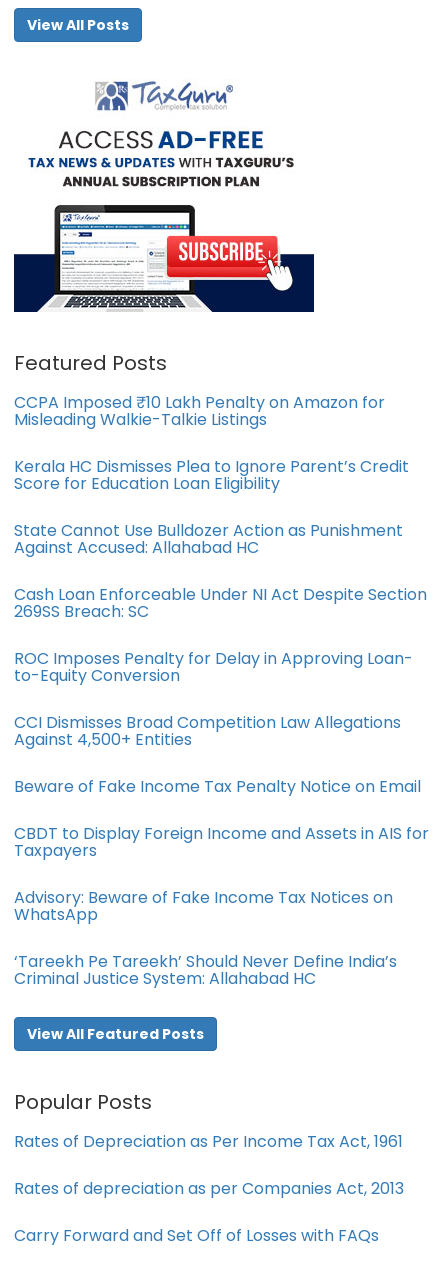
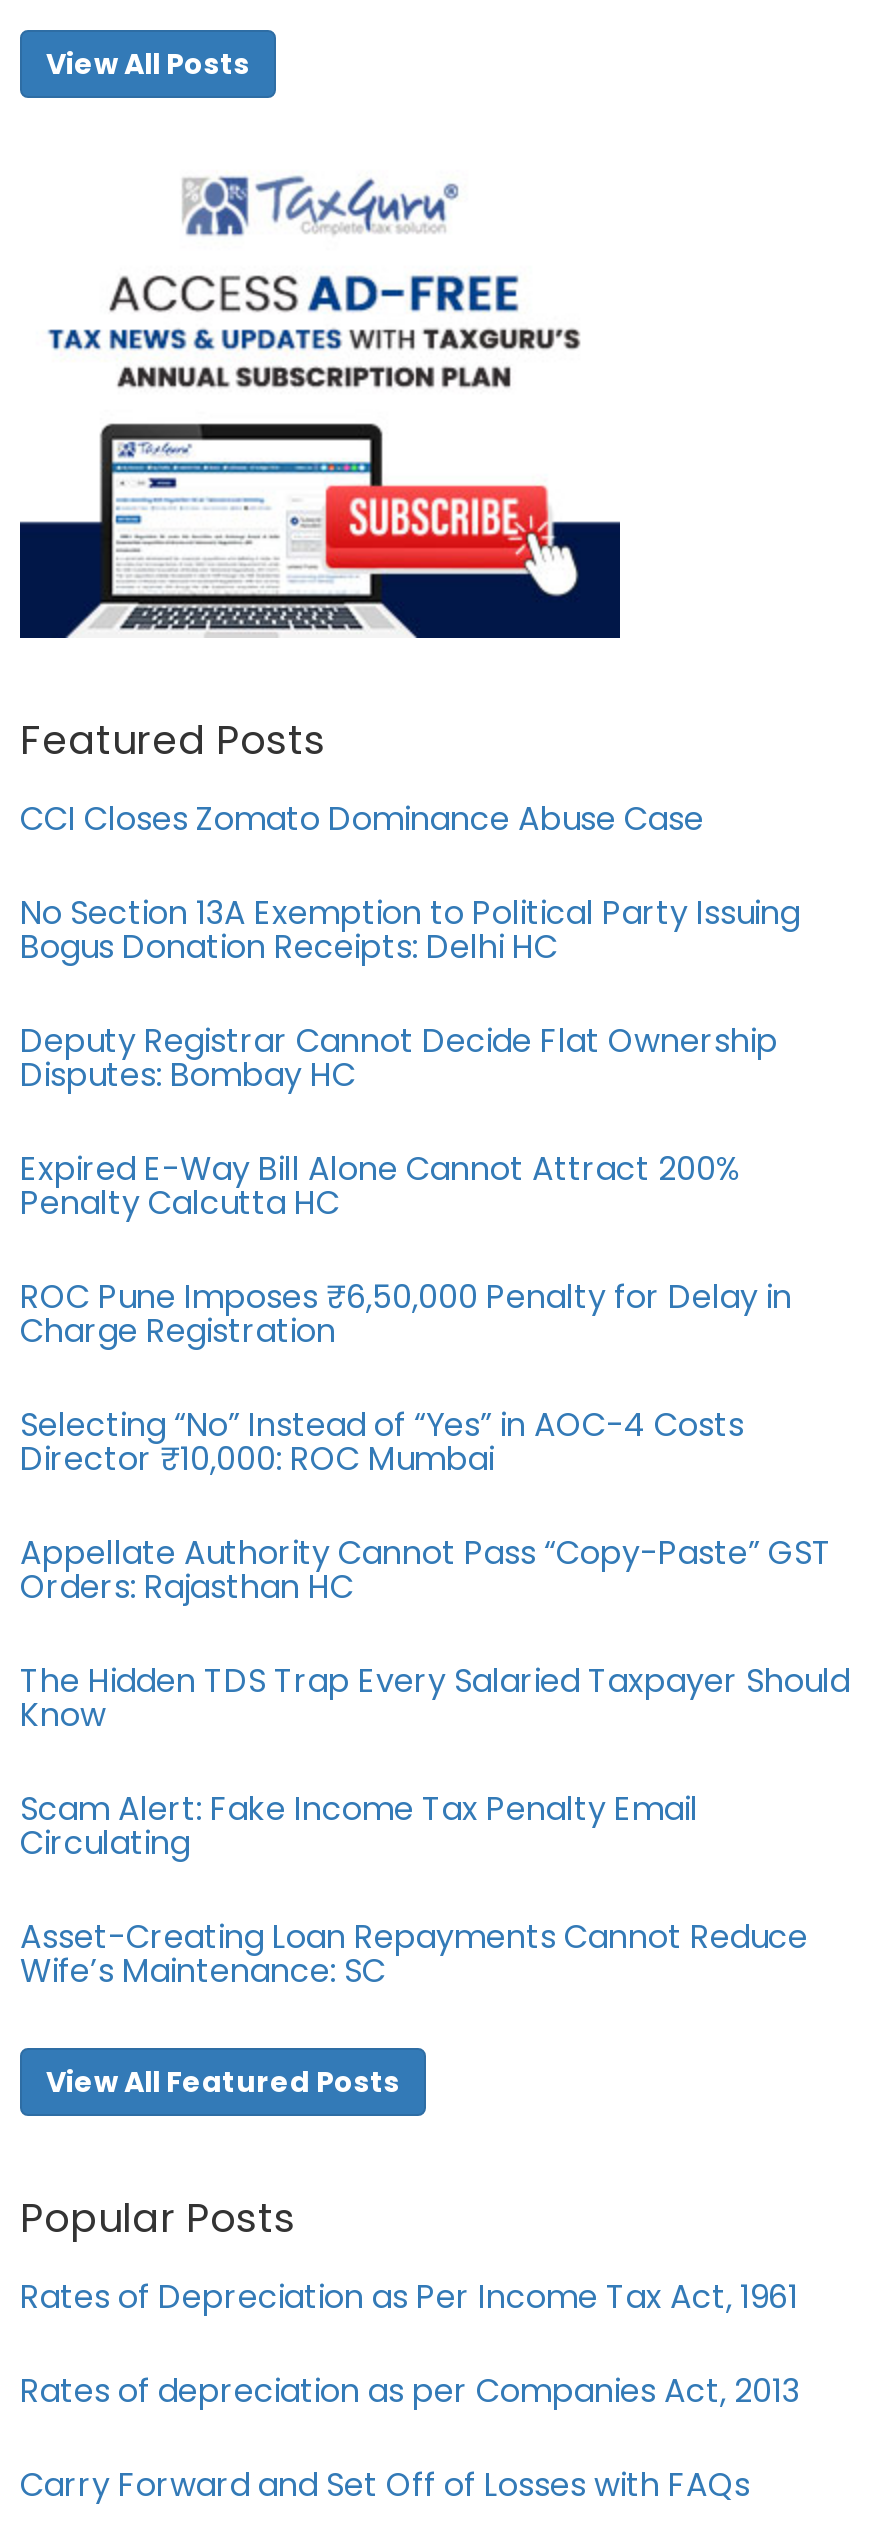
[14,391,385,431] CCPA Imposed ₹10 Lakh Penalty on Amazon for | Misleading Walkie-Talkie Listings -> [20,796,704,842] CCI Closes Zomato Dominance Abuse Case
[14,455,409,495] Kerala HC Dismisses Plea to Ignore Parent’s Credit | Score for Education Loan Eligibility -> [20,890,800,970] No Section 13A Exemption to Political Party Issuing | Bogus Donation Receipts: Delhi HC
[14,519,403,559] State Cannot Use Bulldozer Action as Punishment | Against Accused: Allahabad HC -> [20,1018,778,1098] Deputy Registrar Cannot Decide Flat Ownership | Disputes: Bombay HC
[14,583,427,623] Cash Loan Enforceable Under NI Act Despite Section | 269SS Breach: SC -> [20,1146,740,1226] Expired E-Way Bill Alone Cannot Attract 200% | Penalty Calcutta HC
[14,647,413,687] ROC Imposes Penalty for Delay in Approving Loan- | to-Equity Conversion -> [20,1274,792,1354] ROC Pune Imposes ₹6,50,000 Penalty for Delay in | Charge Registration
[14,711,401,751] CCI Dismisses Broad Competition Law Allegations | Against 4,500+ Entities -> [20,1402,744,1482] Selecting “No” Instead of “Yes” in AOC-4 Costs | Director ₹10,000: ROC Mumbai
[14,775,421,798] Beware of Fake Income Tax Penalty Notice on Email -> [20,1530,832,1610] Appellate Authority Cannot Pass “Copy-Paste” GST | Orders: Rajasthan HC
[14,822,429,862] CBDT to Display Foreign Income and Assets in AIS for | Taxpayers -> [20,1658,850,1738] The Hidden TDS Trap Every Salaried Taxpayer Should | Know
[14,886,393,926] Advisory: Beware of Fake Income Tax Notices on | WhatsApp -> [20,1786,698,1866] Scam Alert: Fake Income Tax Penalty Email | Circulating
[14,950,397,990] ‘Tareekh Pe Tareekh’ Should Never Define India’s | Criminal Justice System: Allahabad HC -> [20,1914,808,1994] Asset-Creating Loan Repayments Cannot Reduce | Wife’s Maintenance: SC

